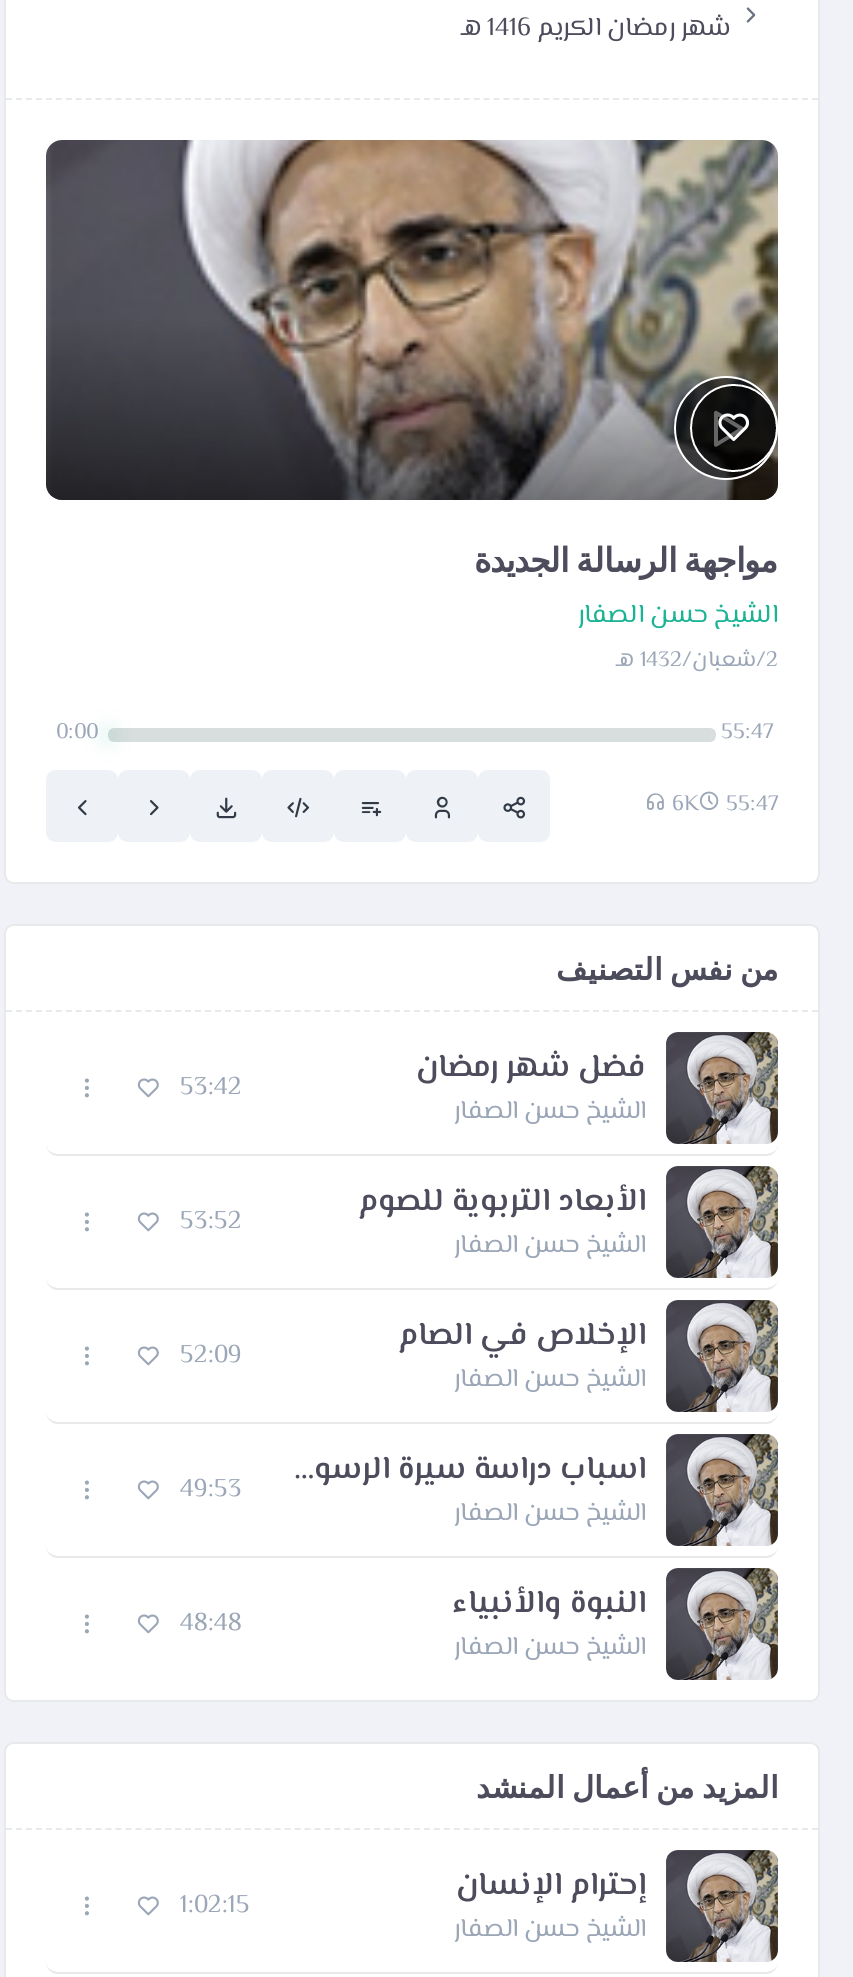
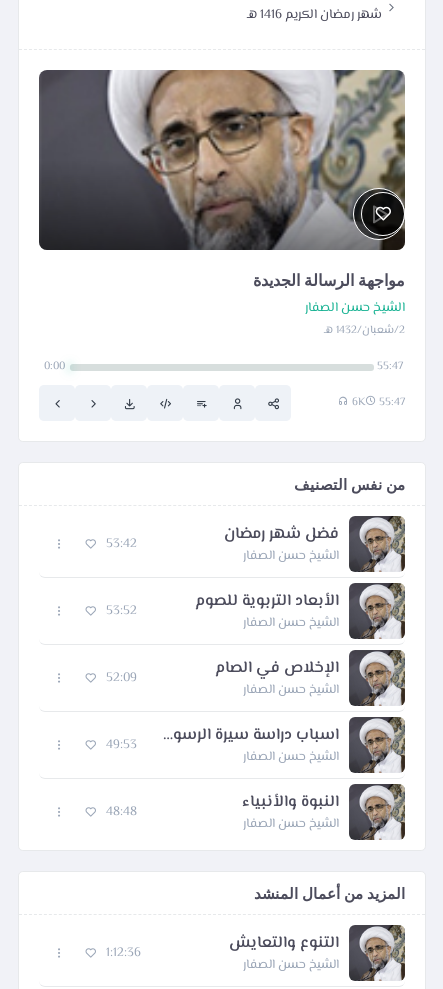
[456,1861,646,1911] إحترام الإنسان -> [229,930,339,955] التنوع والتعايش
[180,1885,250,1925] 1:02:15 -> [106,942,141,962] 1:12:36

